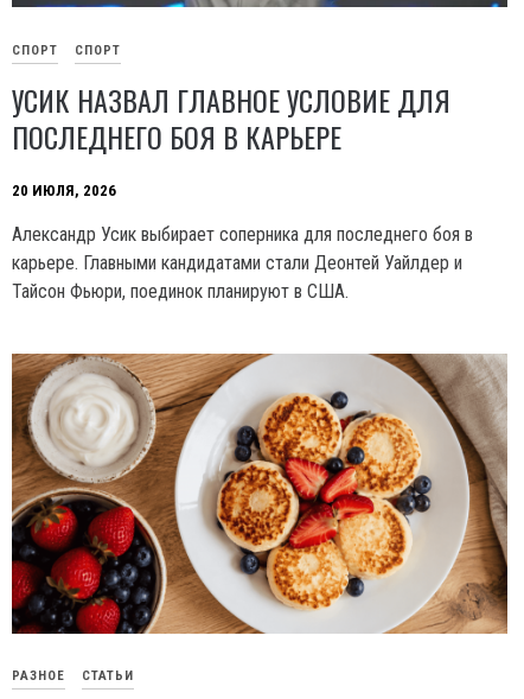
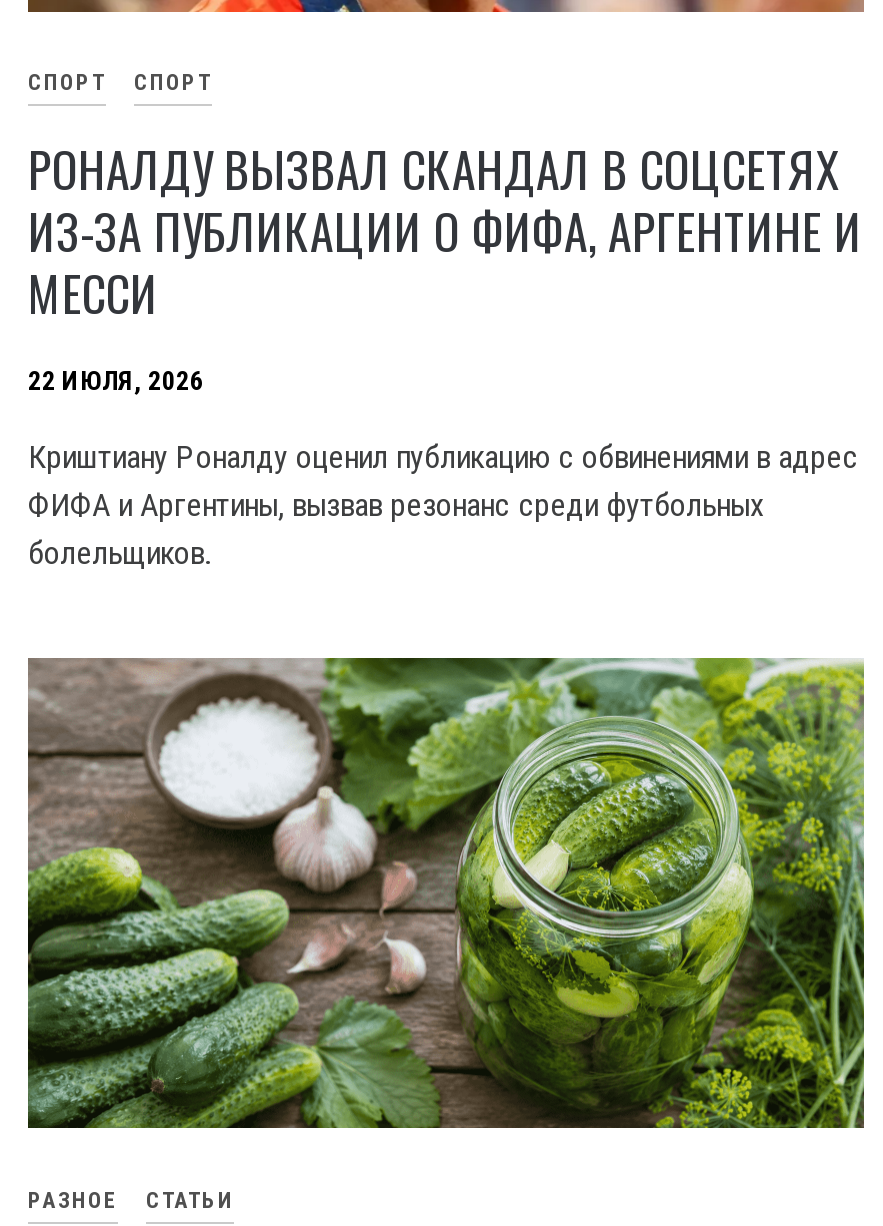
[12,79,450,158] УСИК НАЗВАЛ ГЛАВНОЕ УСЛОВИЕ ДЛЯ | ПОСЛЕДНЕГО БОЯ В КАРЬЕРЕ -> [28,133,862,329] РОНАЛДУ ВЫЗВАЛ СКАНДАЛ В СОЦСЕТЯХ | ИЗ-ЗА ПУБЛИКАЦИИ О ФИФА, АРГЕНТИНЕ И | МЕССИ
[12,181,116,199] 20 ИЮЛЯ, 2026 -> [28,367,204,397] 22 ИЮЛЯ, 2026
[12,224,473,303] Александр Усик выбирает соперника для последнего боя в | карьере. Главными кандидатами стали Деонтей Уайлдер и | Тайсон Фьюри, поединок планируют в США. -> [28,439,858,573] Криштиану Роналду оценил публикацию с обвинениями в адрес | ФИФА и Аргентины, вызвав резонанс среди футбольных | болельщиков.
[11,352,507,635] [image] -> [26,656,866,1130] [image]

